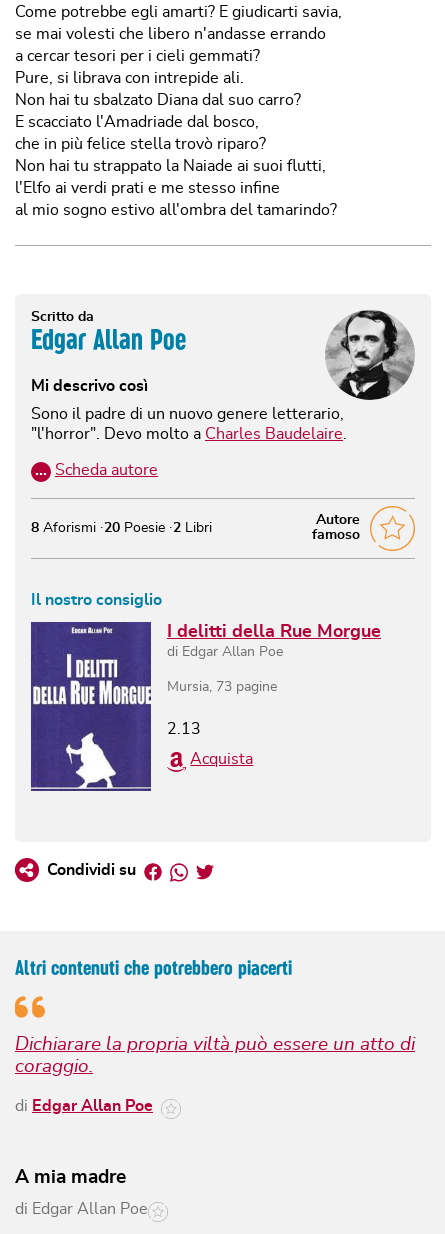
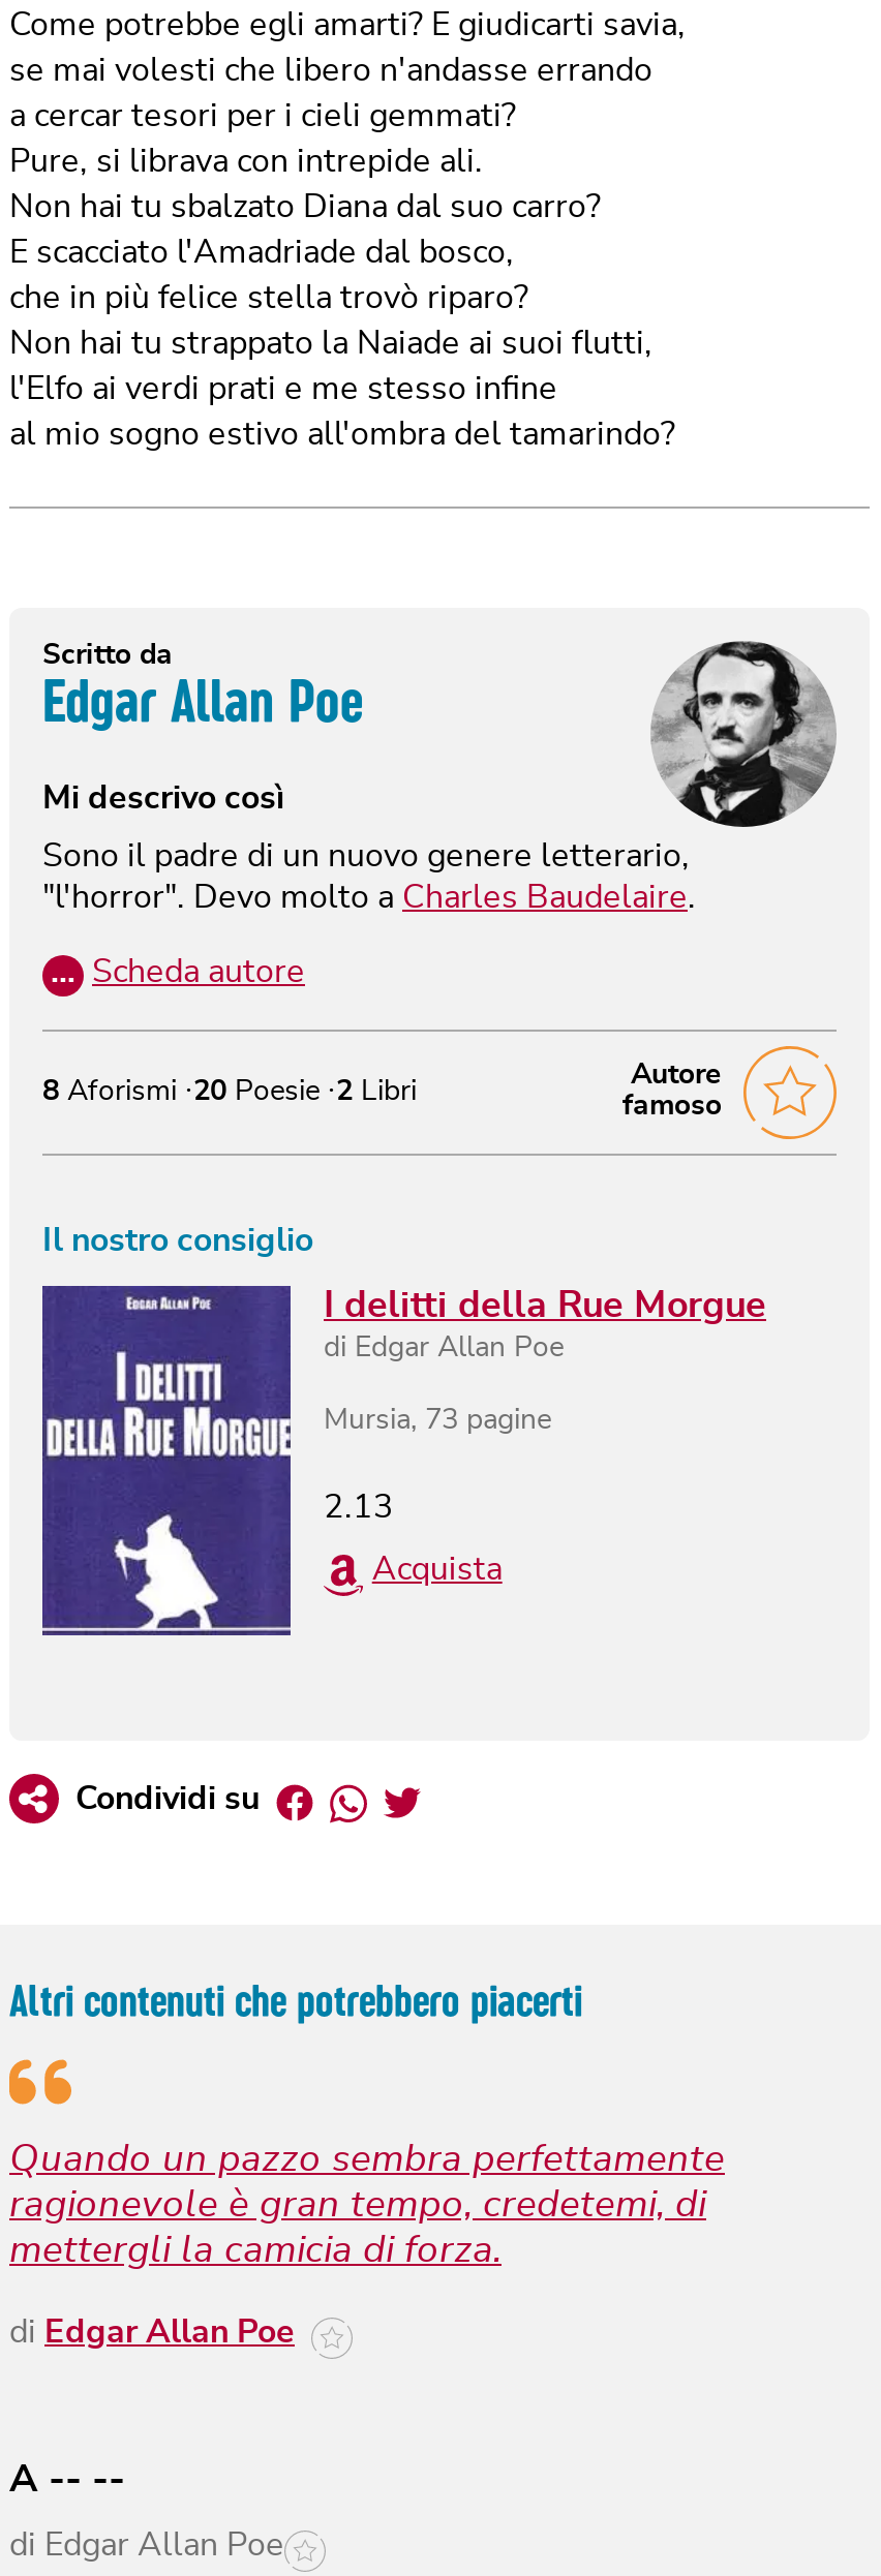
[15,1035,415,1076] Dichiarare la propria viltà può essere un atto di | coraggio. -> [9,2139,725,2269] Quando un pazzo sembra perfettamente | ragionevole è gran tempo, credetemi, di | mettergli la camicia di forza.
[15,1168,126,1187] A mia madre -> [9,2460,125,2499] A -- --

